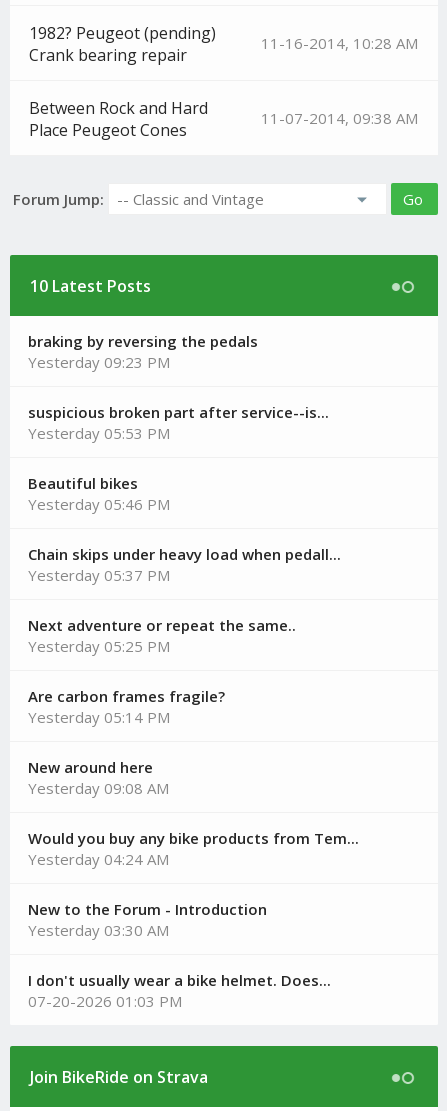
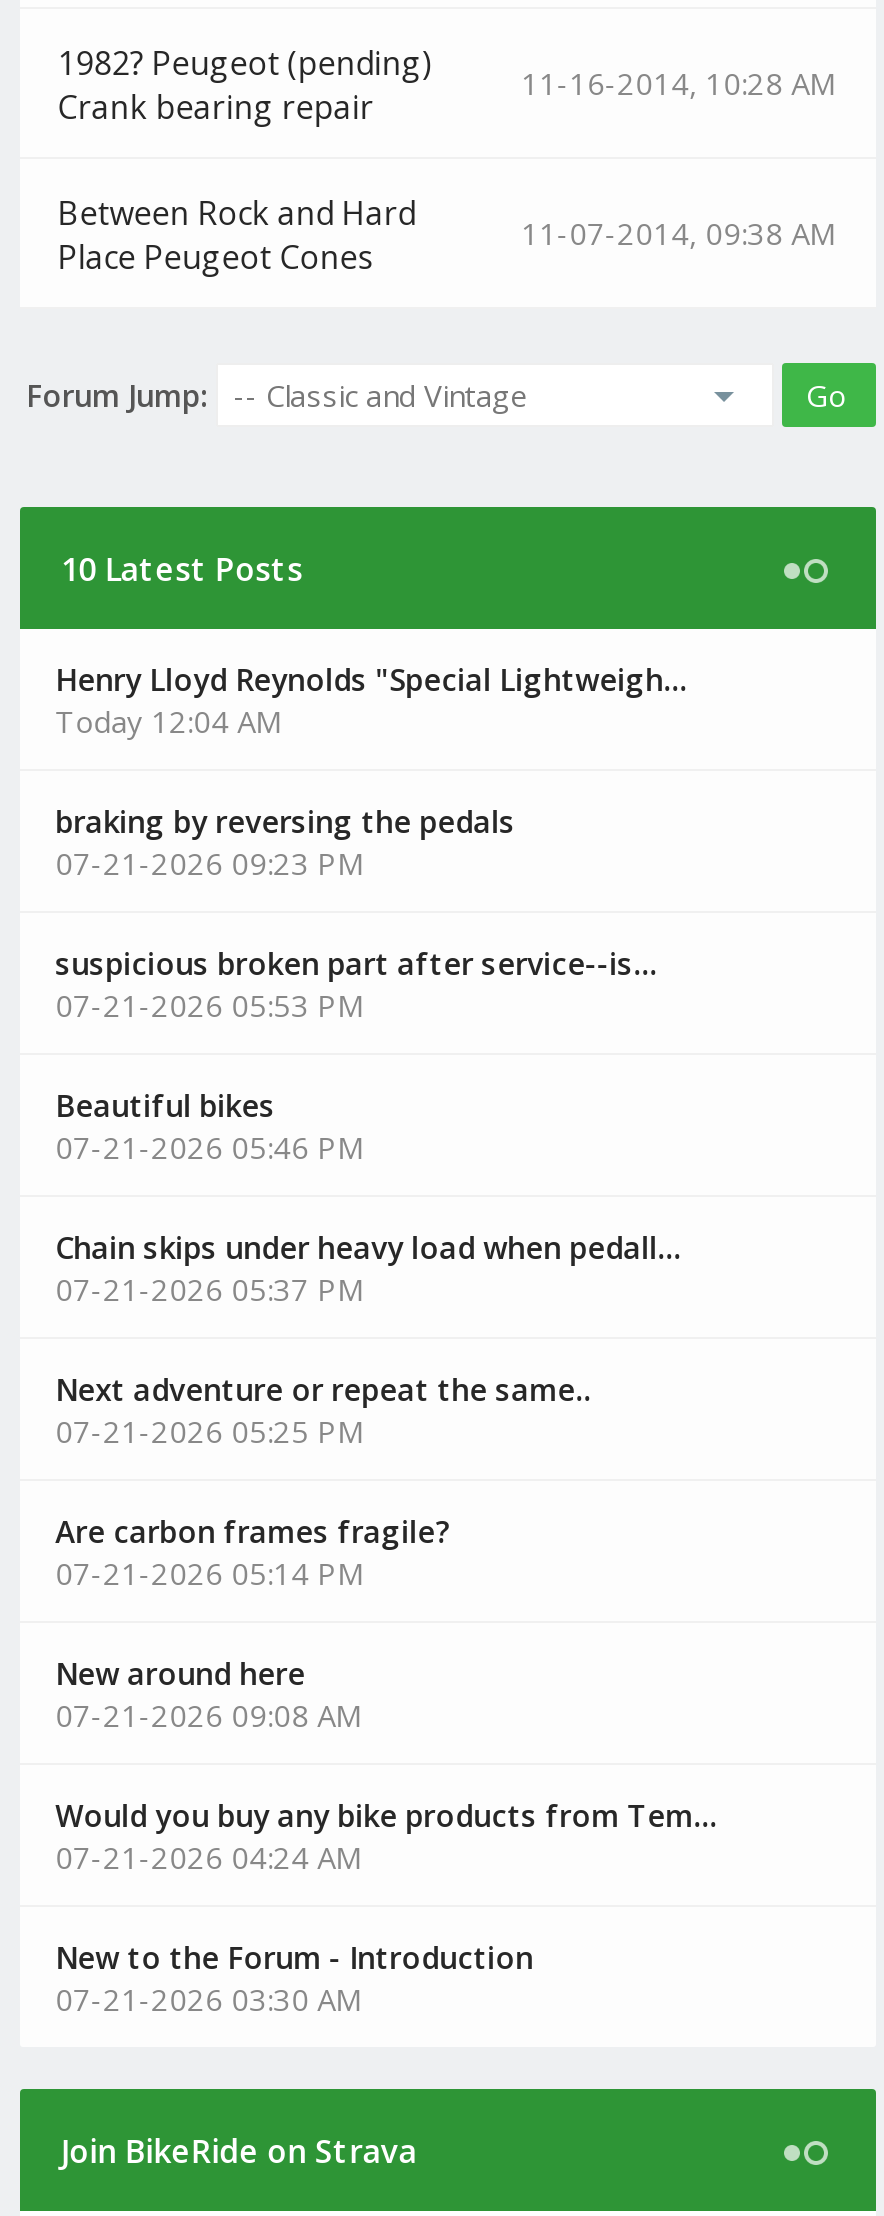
none -> [55,659,687,741] Henry Lloyd Reynolds "Special Lightweigh... | Today 12:04 AM
moved [28,331,258,351] -> [55,801,515,841]: braking by reversing the pedals
[28,352,170,372] Yesterday 09:23 PM -> [55,843,363,883] 07-21-2026 09:23 PM
moved [28,402,329,422] -> [55,943,657,983]: suspicious broken part after service--is...
[28,423,170,443] Yesterday 05:53 PM -> [55,985,363,1025] 07-21-2026 05:53 PM
moved [28,473,138,493] -> [55,1085,275,1125]: Beautiful bikes
[28,494,170,514] Yesterday 05:46 PM -> [55,1127,363,1167] 07-21-2026 05:46 PM
moved [28,544,341,564] -> [55,1227,681,1267]: Chain skips under heavy load when pedall...
[28,565,170,585] Yesterday 05:37 PM -> [55,1269,363,1309] 07-21-2026 05:37 PM
moved [28,615,296,635] -> [55,1369,591,1409]: Next adventure or repeat the same..
[28,636,170,656] Yesterday 05:25 PM -> [55,1411,363,1451] 07-21-2026 05:25 PM
moved [28,686,225,706] -> [55,1511,449,1551]: Are carbon frames fragile?
[28,707,170,727] Yesterday 05:14 PM -> [55,1553,363,1593] 07-21-2026 05:14 PM
moved [28,757,153,777] -> [55,1653,305,1693]: New around here
[28,778,169,798] Yesterday 09:08 AM -> [55,1695,361,1735] 07-21-2026 09:08 AM
moved [28,828,359,848] -> [55,1795,717,1835]: Would you buy any bike products from Tem...
[28,849,169,869] Yesterday 04:24 AM -> [55,1837,361,1877] 07-21-2026 04:24 AM
moved [28,899,267,919] -> [55,1937,533,1977]: New to the Forum - Introduction
[28,920,331,1011] Yesterday 03:30 AM | I don't usually wear a bike helmet. Does... | 07-20-2026 01:03 PM -> [55,1979,361,2019] 07-21-2026 03:30 AM

